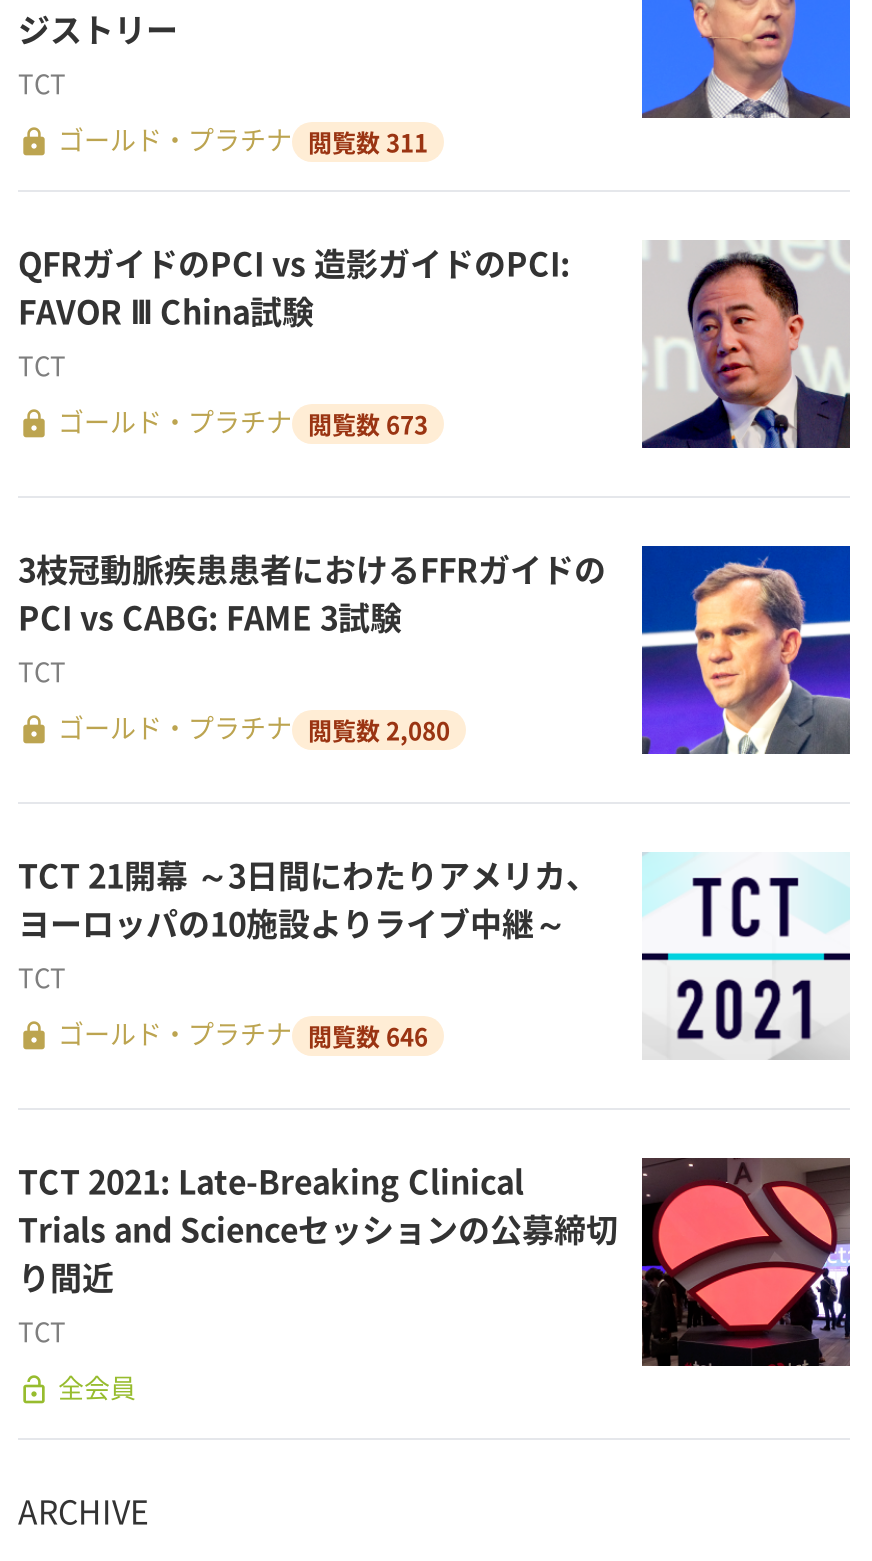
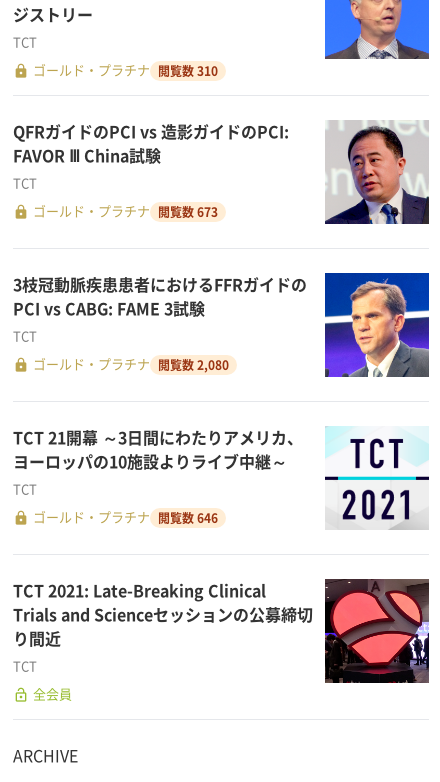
[308,130,428,154] 閲覧数 311 -> [158,65,218,77] 閲覧数 310

